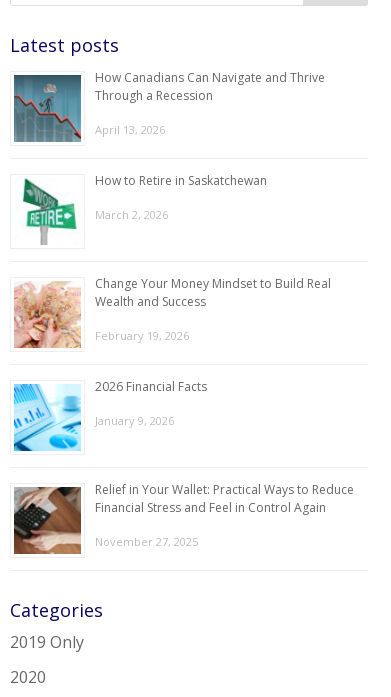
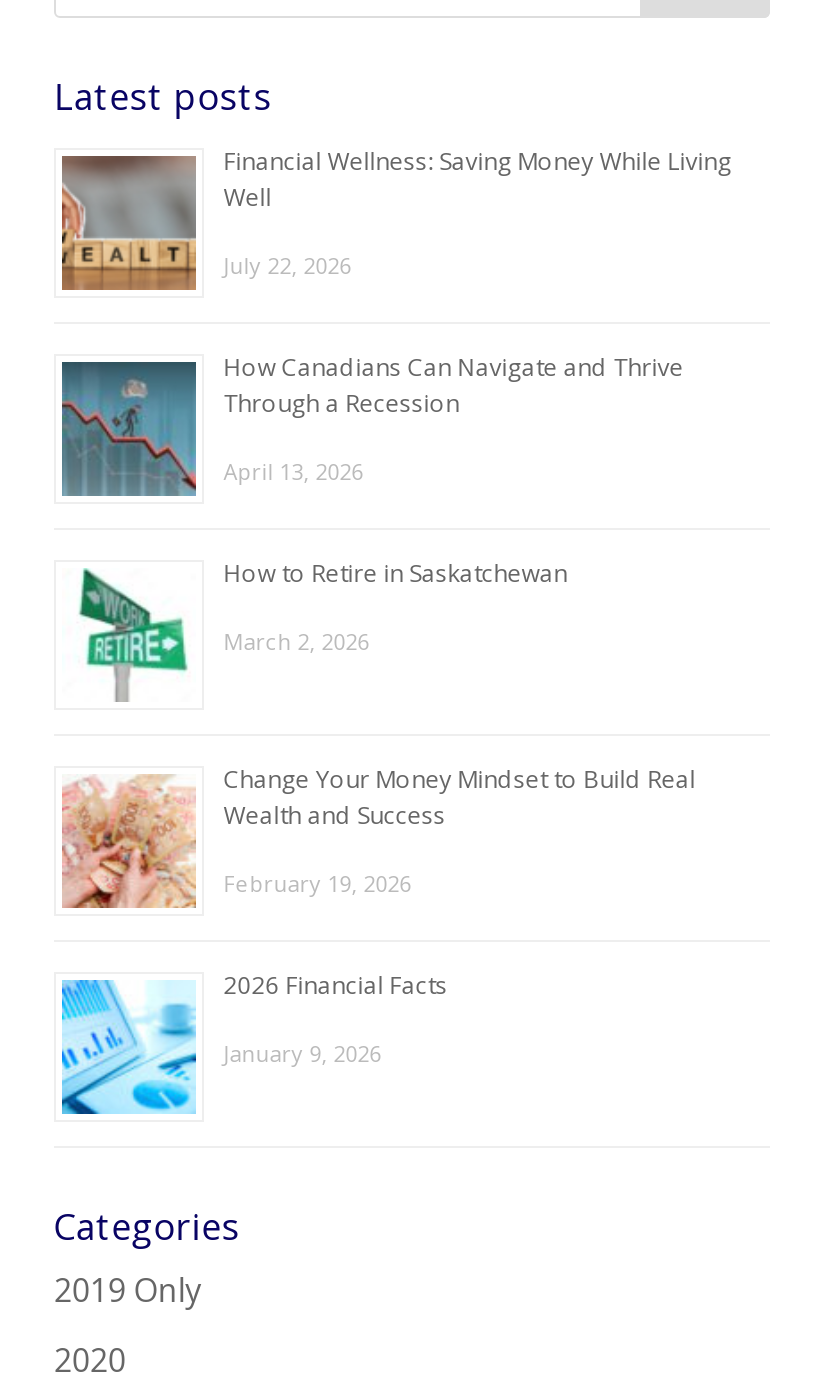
none -> [60,144,732,292] [image] | Financial Wellness: Saving Money While Living | Well | July 22, 2026
moved [12,69,331,428] -> [58,350,696,1068]: [image] | How Canadians Can Navigate and Thrive | Through a Recession | ... | 2026 Financial Facts | January 9, 2026
[13,481,354,555] [image] | Relief in Your Wallet: Practical Ways to Reduce | Financial Stress and Feel in Control Again | November 27, 2025 -> none

